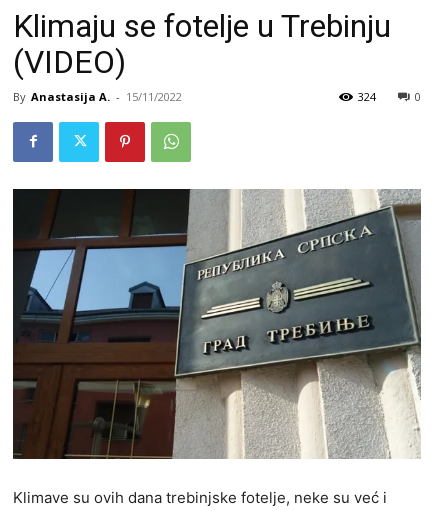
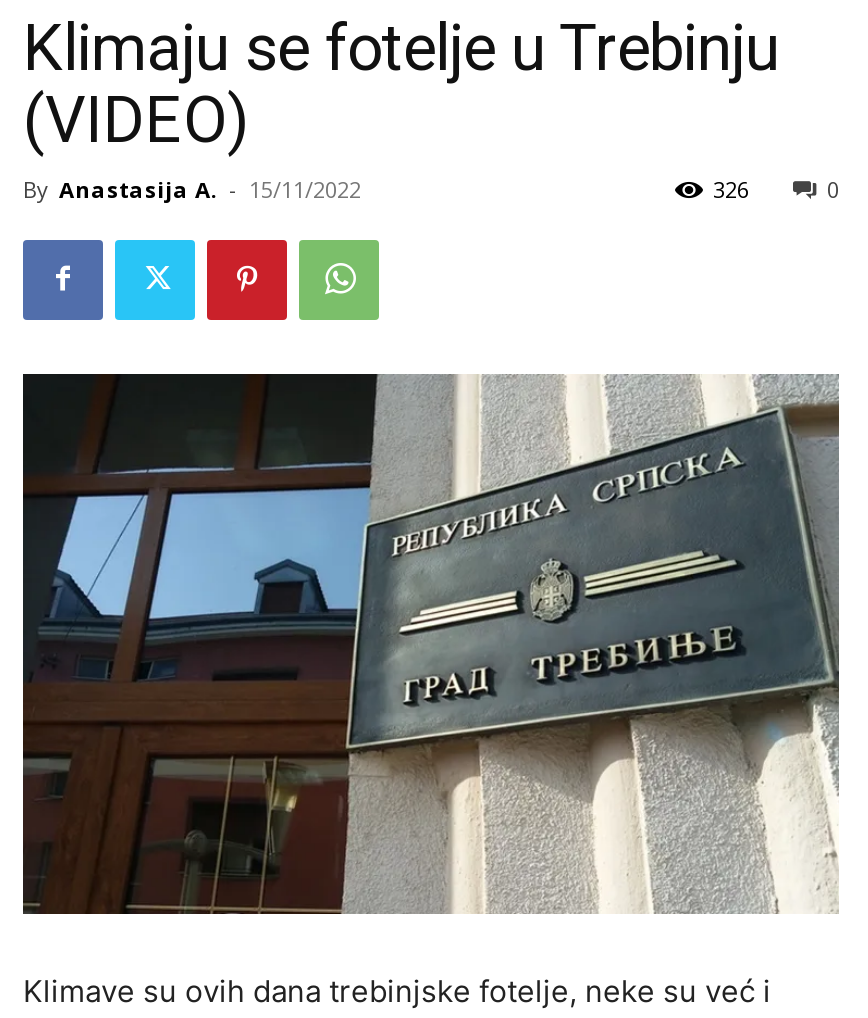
[358,89,376,104] 324 -> [713,174,749,204] 326

